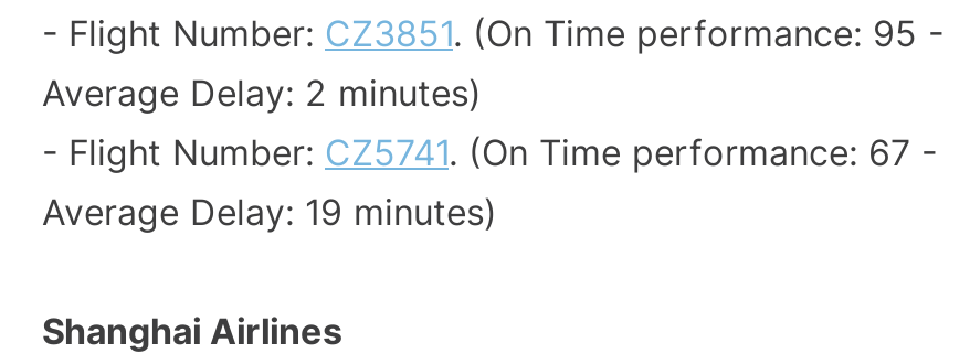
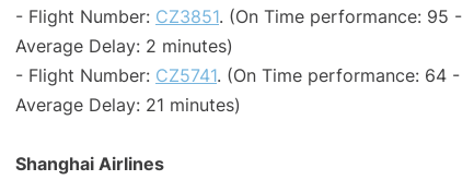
[42,131,937,175] - Flight Number: CZ5741. (On Time performance: 67 - -> [15,65,460,87] - Flight Number: CZ5741. (On Time performance: 64 -
[42,191,497,235] Average Delay: 19 minutes) -> [15,94,241,116] Average Delay: 21 minutes)

